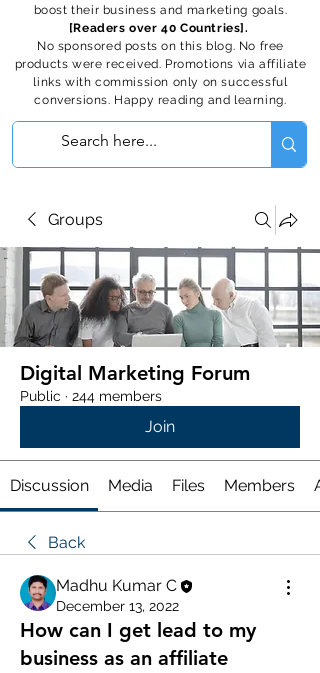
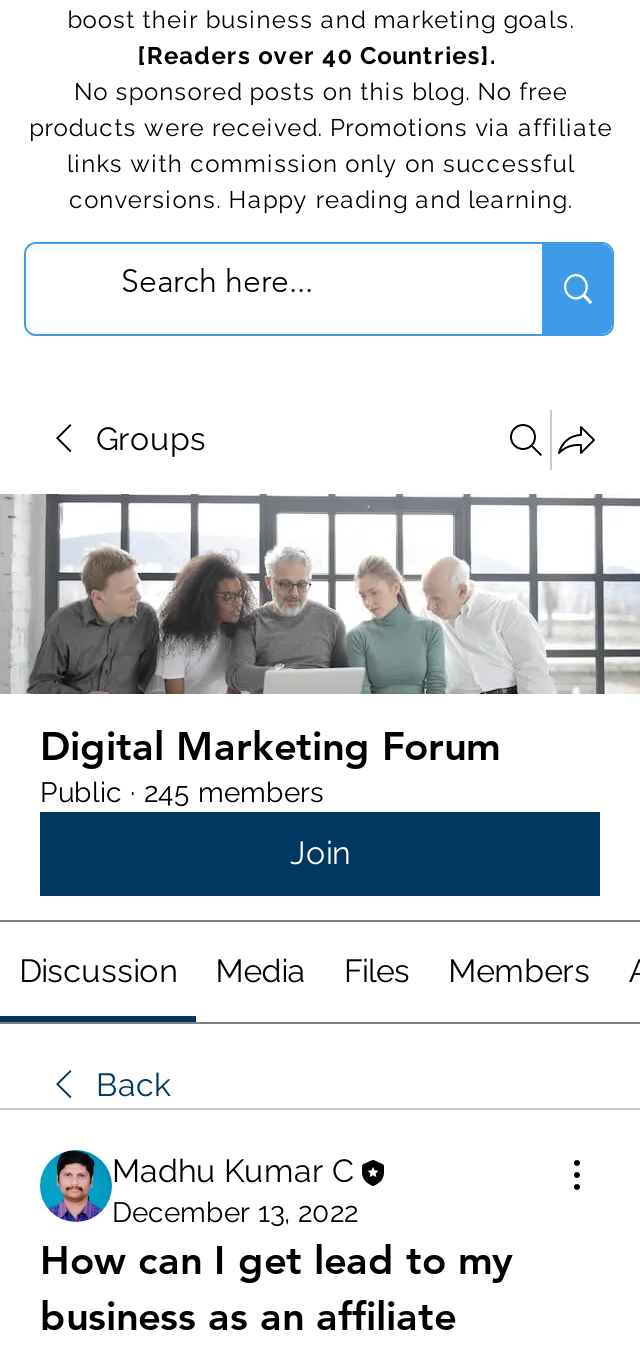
[20,388,162,404] Public · 244 members -> [40,776,324,808] Public · 245 members

